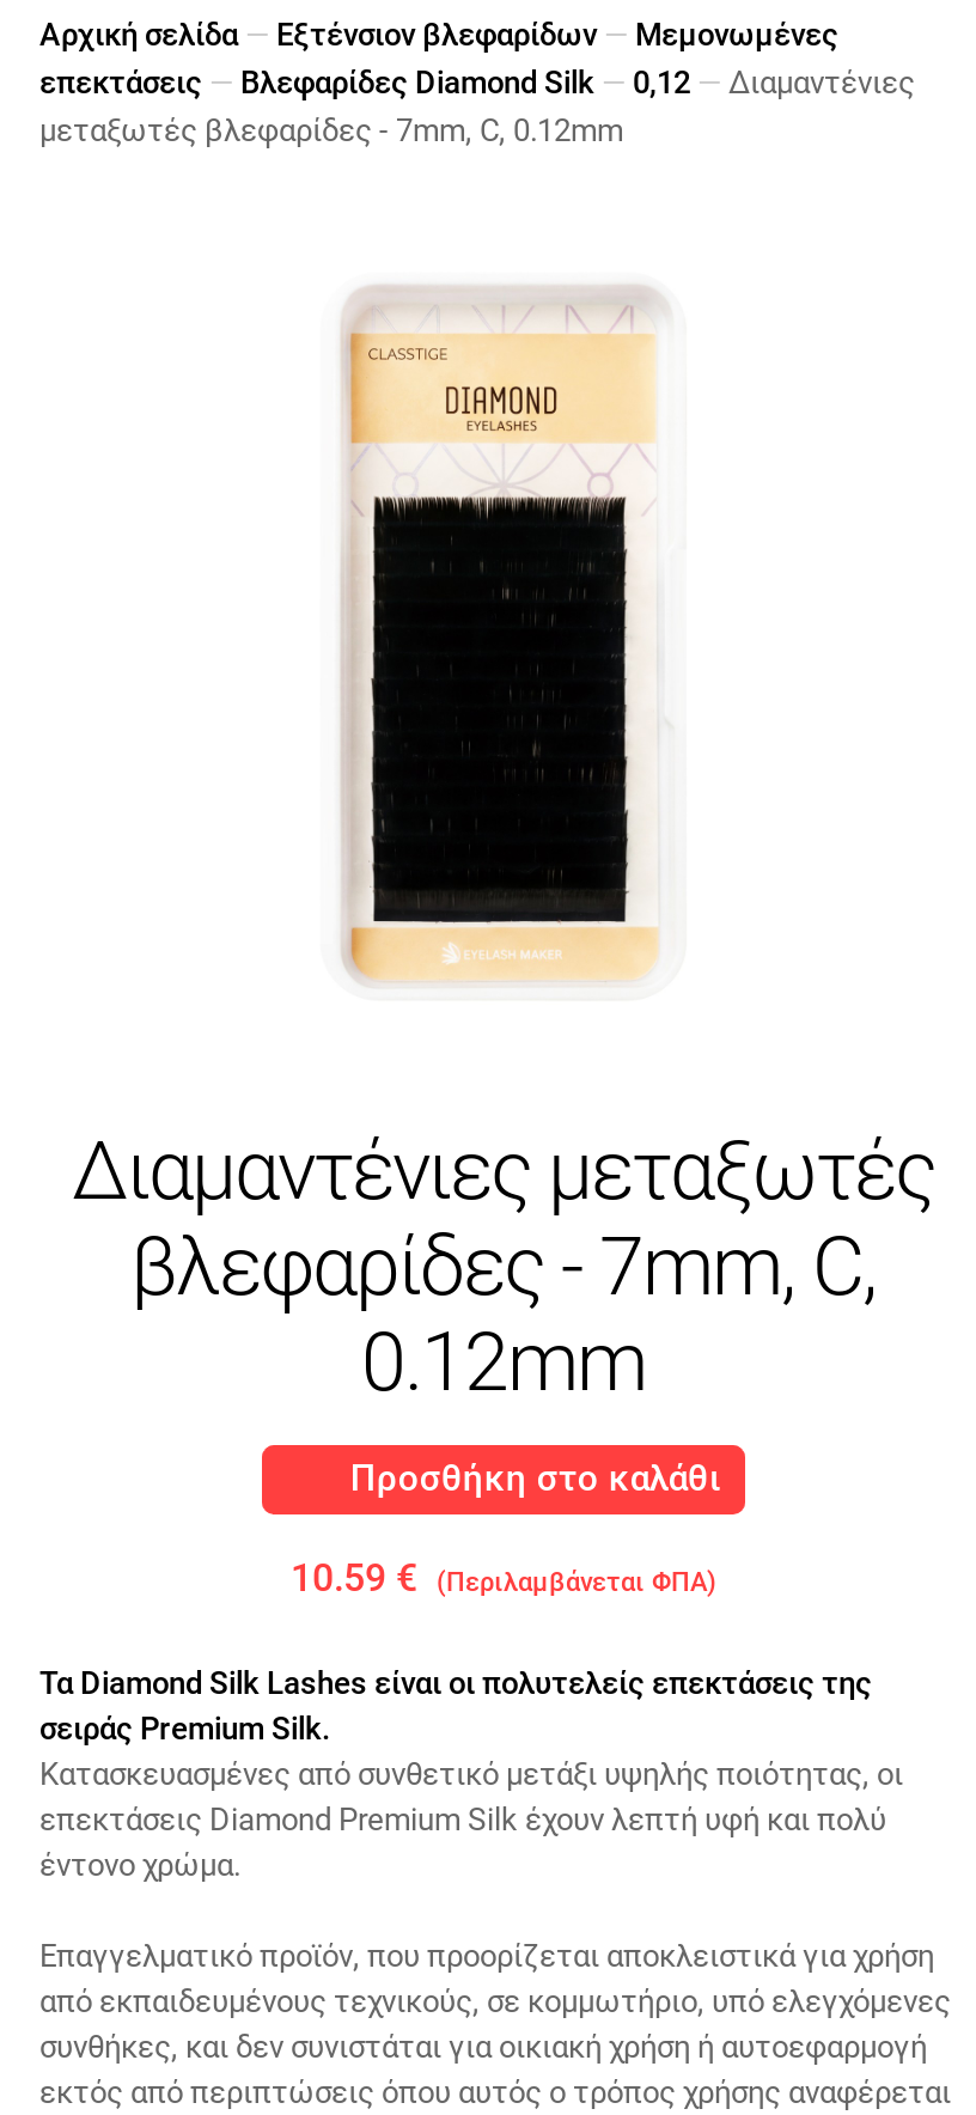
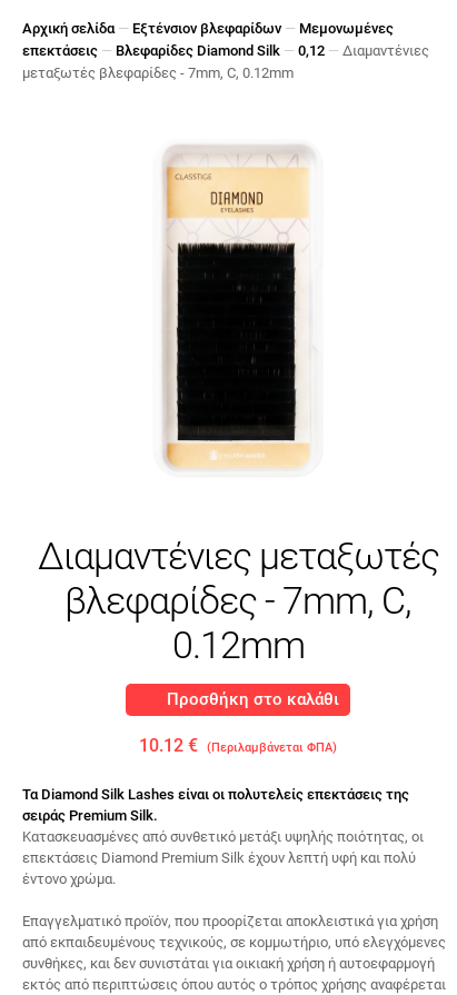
[291,1555,716,1601] 10.59 €(Περιλαμβάνεται ΦΠΑ) -> [139,735,337,756] 10.12 €(Περιλαμβάνεται ΦΠΑ)

